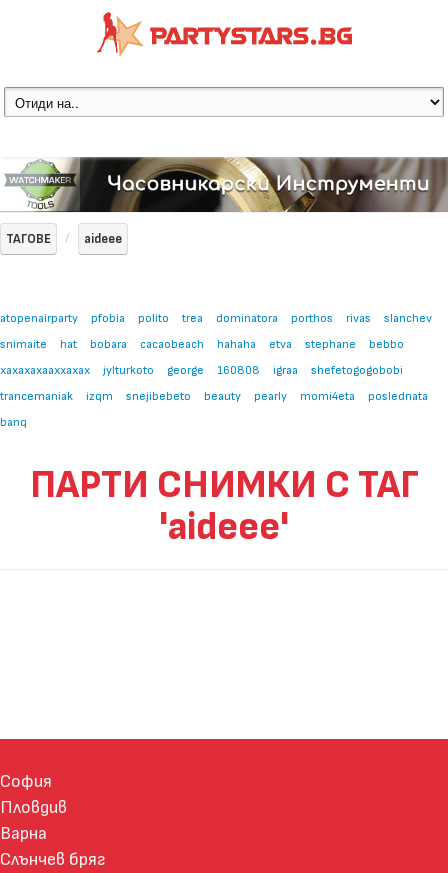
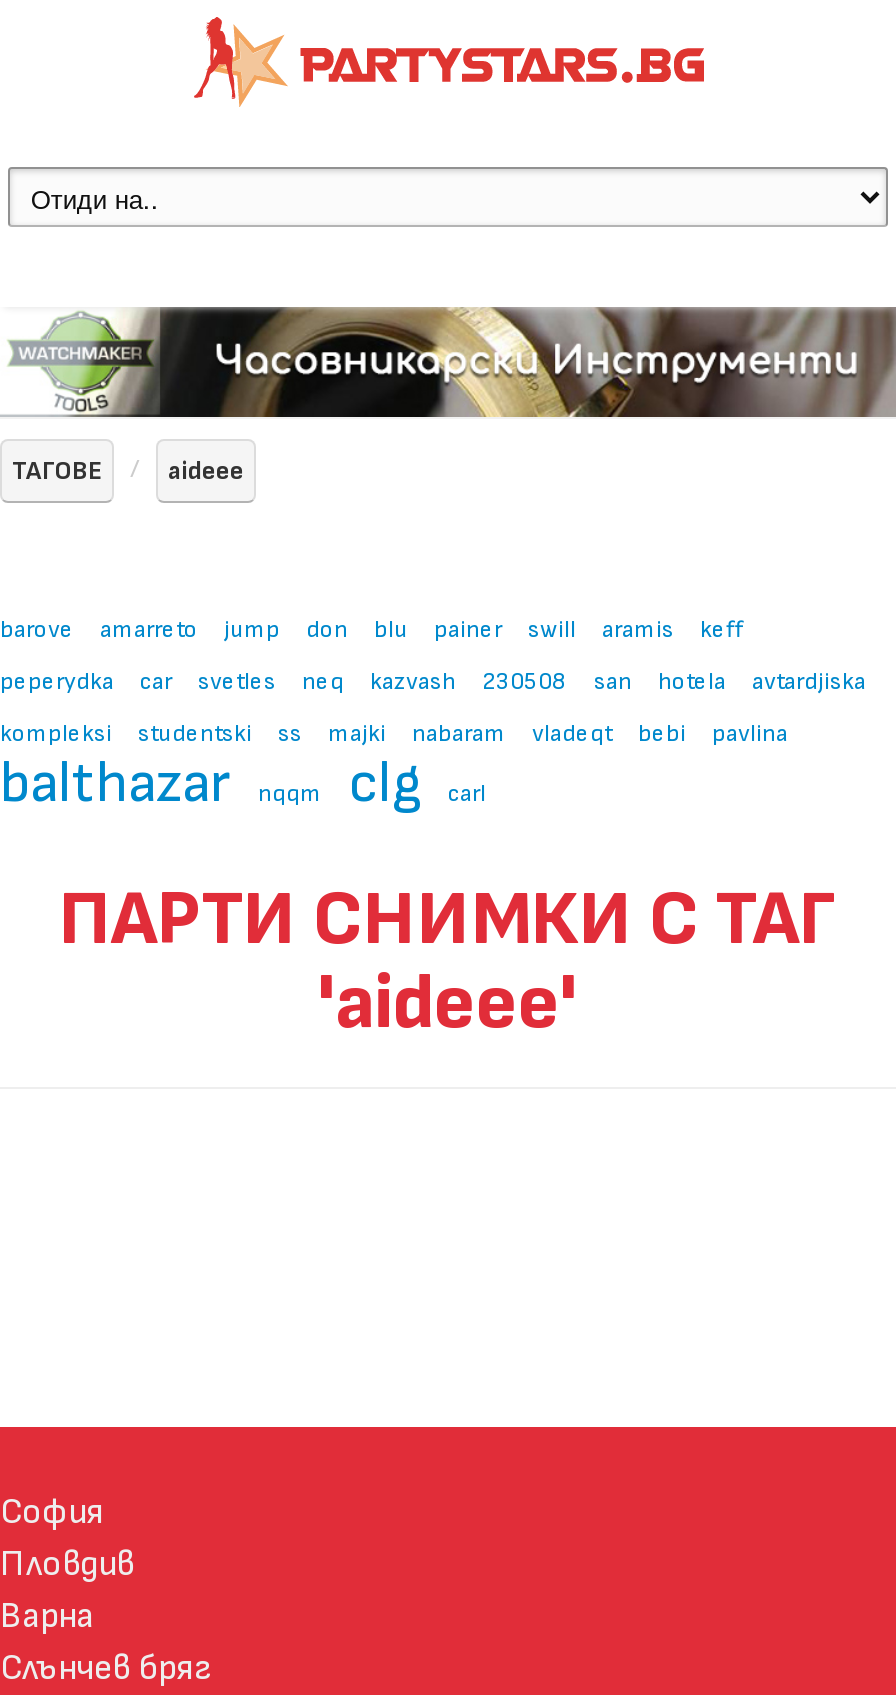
[0,311,432,430] atopenairparty | pfobia | polito | trea | dominatora | porthos | rivas | slanchev | snimaite | hat | bobara | cacaobeach | hahaha | etva | stephane | bebbo | xaxaxaxaaxxaxax | jylturkoto | george | 160808 | igraa | shefetogogobobi | trancemaniak | izqm | snejibebeto | beauty | pearly | momi4eta | poslednata | banq -> [0,615,866,819] barove | amarreto | jump | don | blu | painer | swill | aramis | keff | peperydka | car | svetles | neq | kazvash | 230508 | san | hotela | avtardjiska | kompleksi | studentski | ss | majki | nabaram | vladeqt | bebi | pavlina | balthazar | nqqm | clg | carl

